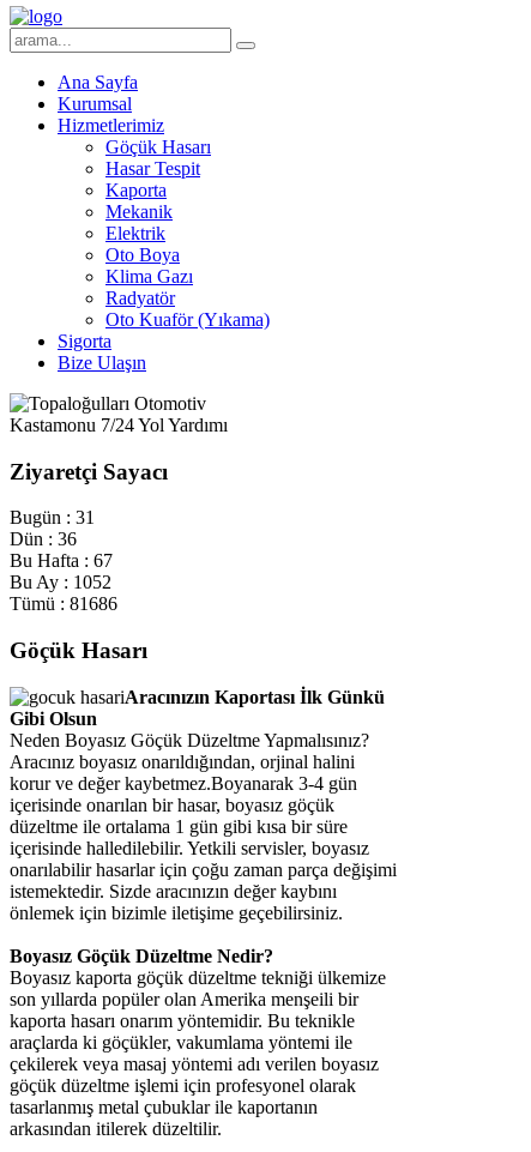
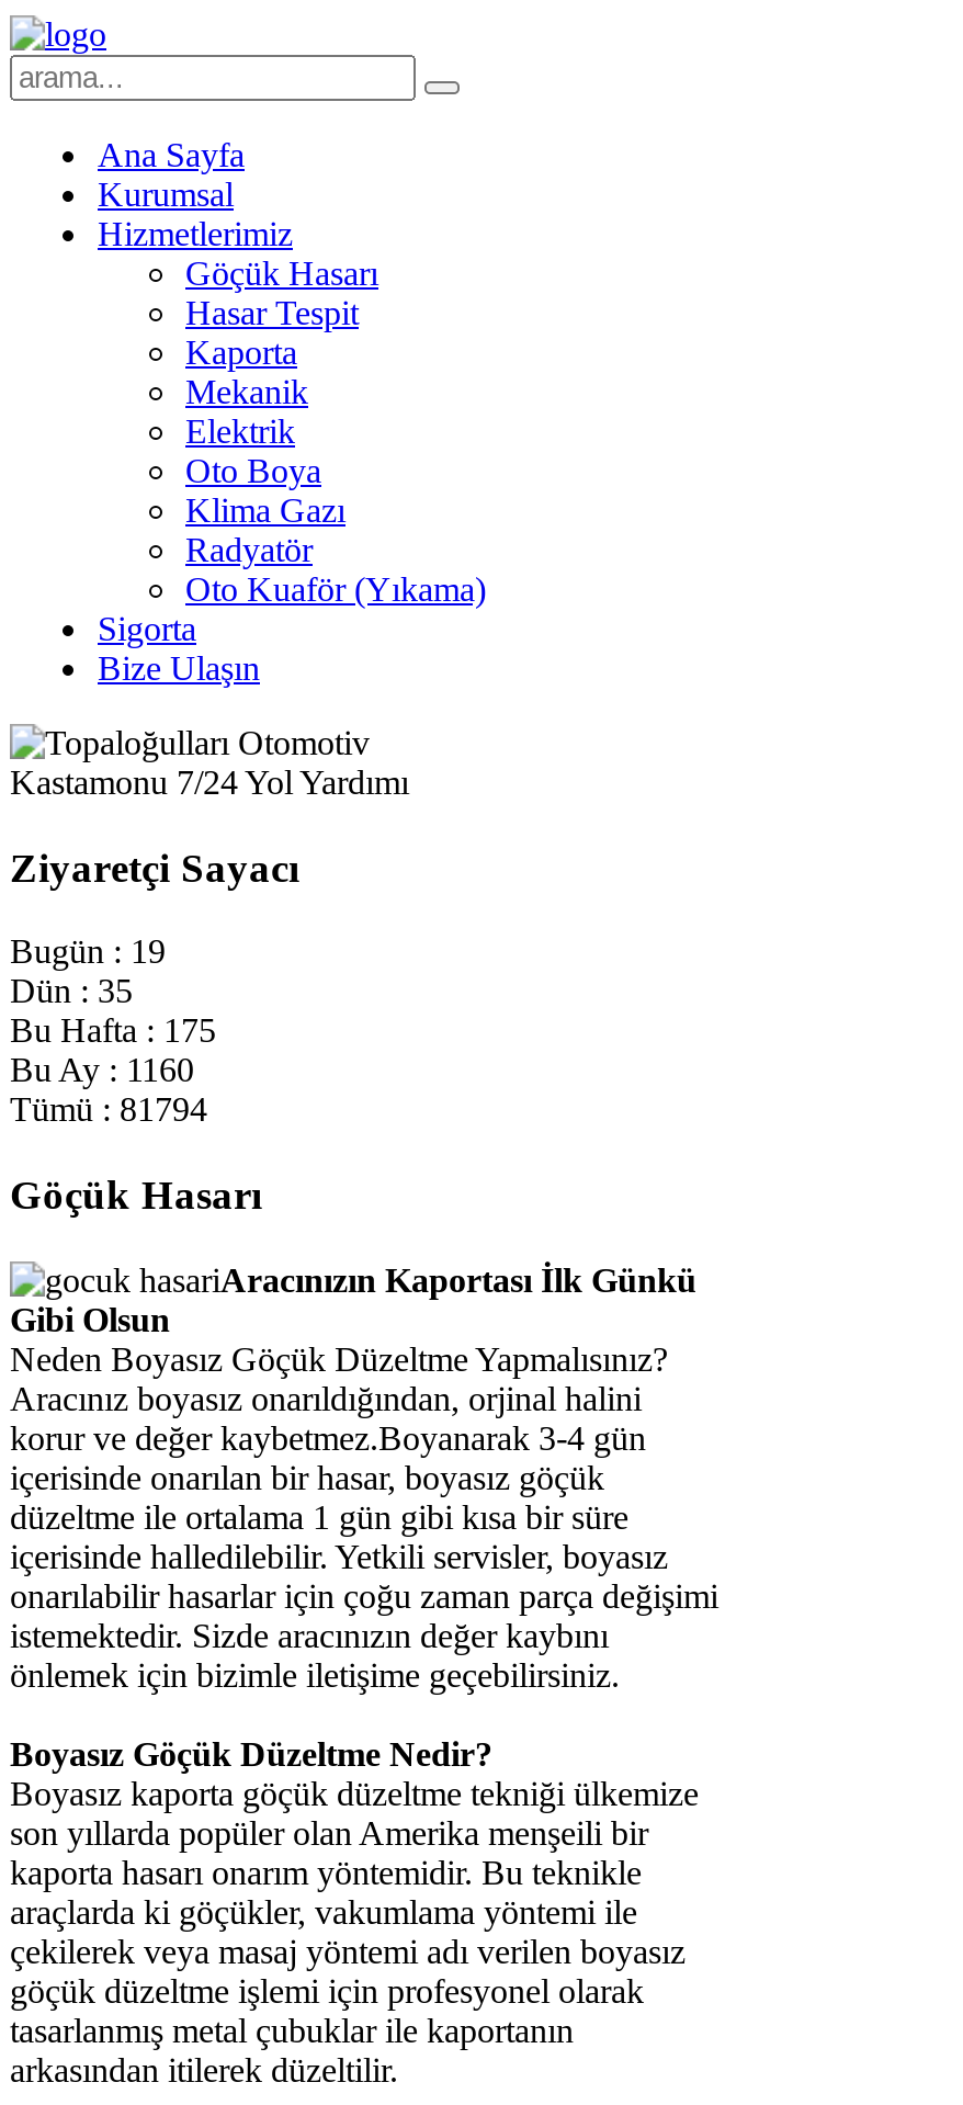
[10,508,95,528] Bugün : 31 -> [10,933,166,971] Bugün : 19
[10,529,77,550] Dün : 36 -> [10,973,133,1010] Dün : 35
[10,551,113,571] Bu Hafta : 67 -> [10,1012,216,1050] Bu Hafta : 175
[10,572,111,593] Bu Ay : 1052 -> [10,1052,194,1089] Bu Ay : 1160
[10,594,117,614] Tümü : 81686 -> [10,1091,207,1129] Tümü : 81794

